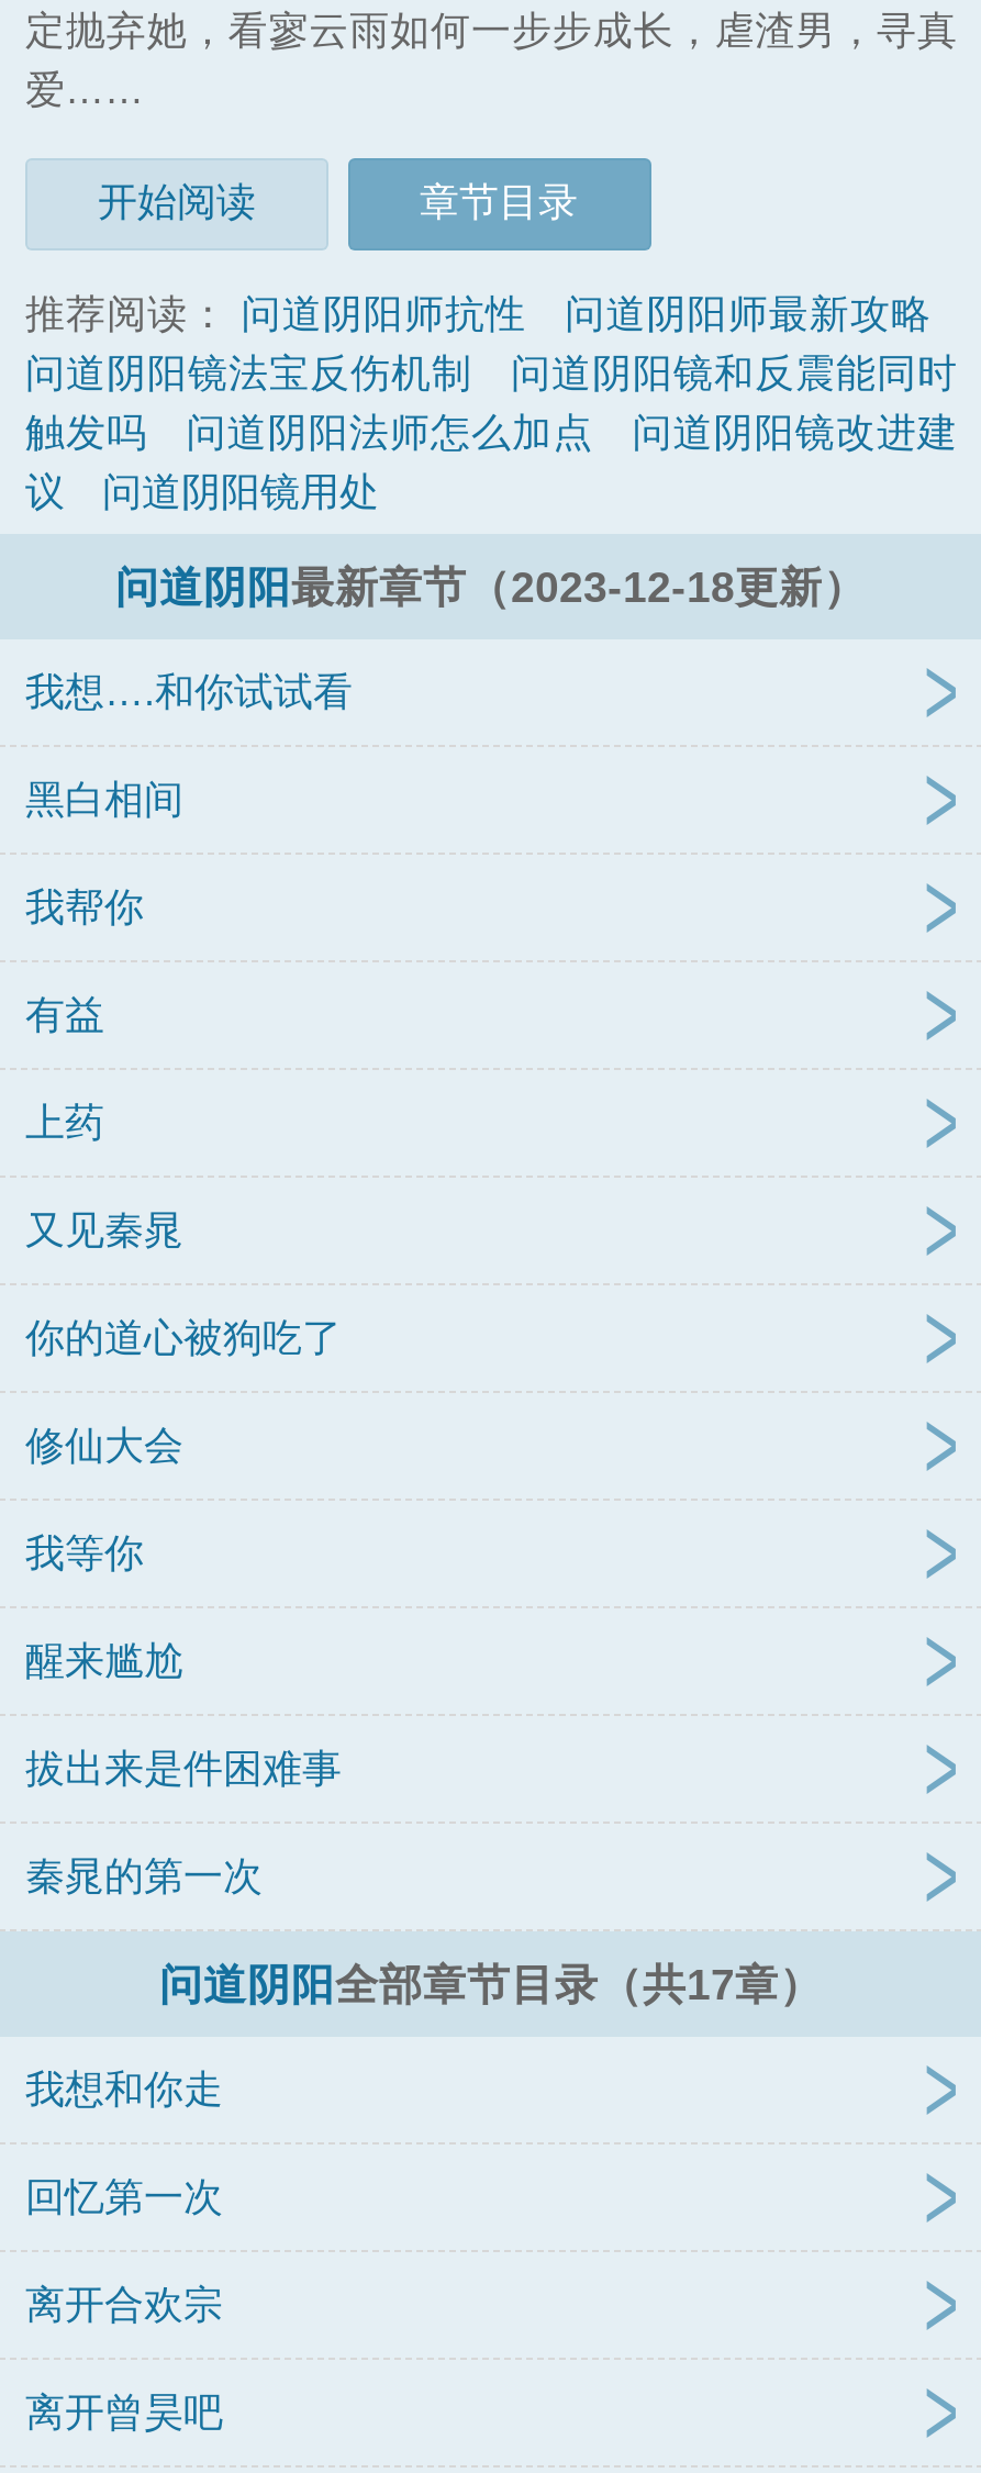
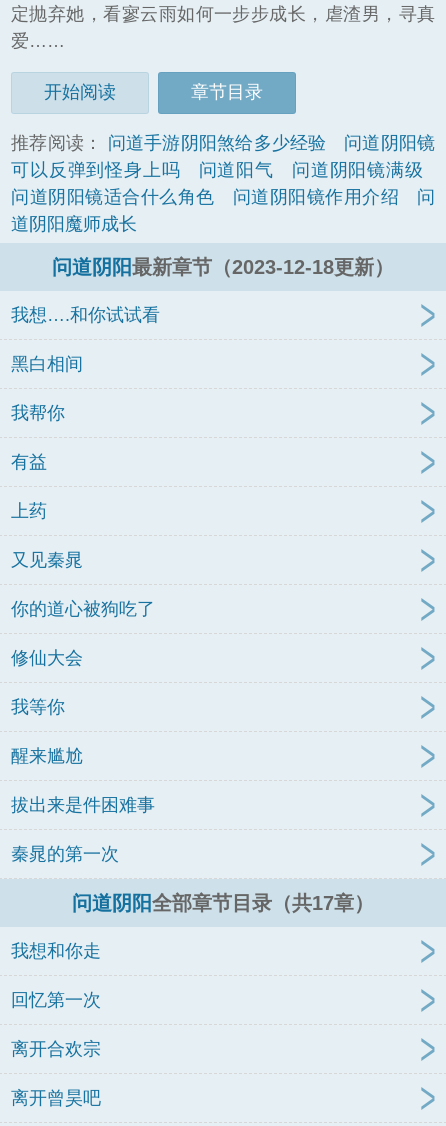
[25,293,957,515] 推荐阅读：问道阴阳师抗性 | 问道阴阳师最新攻略 | 问道阴阳镜法宝反伤机制 | 问道阴阳镜和反震能同时 | 触发吗 | 问道阴阳法师怎么加点 | 问道阴阳镜改进建 | 议 | 问道阴阳镜用处 -> [11,133,435,234] 推荐阅读：问道手游阴阳煞给多少经验 | 问道阴阳镜 | 可以反弹到怪身上吗 | 问道阳气 | 问道阴阳镜满级 | 问道阴阳镜适合什么角色 | 问道阴阳镜作用介绍 | 问 | 道阴阳魔师成长

